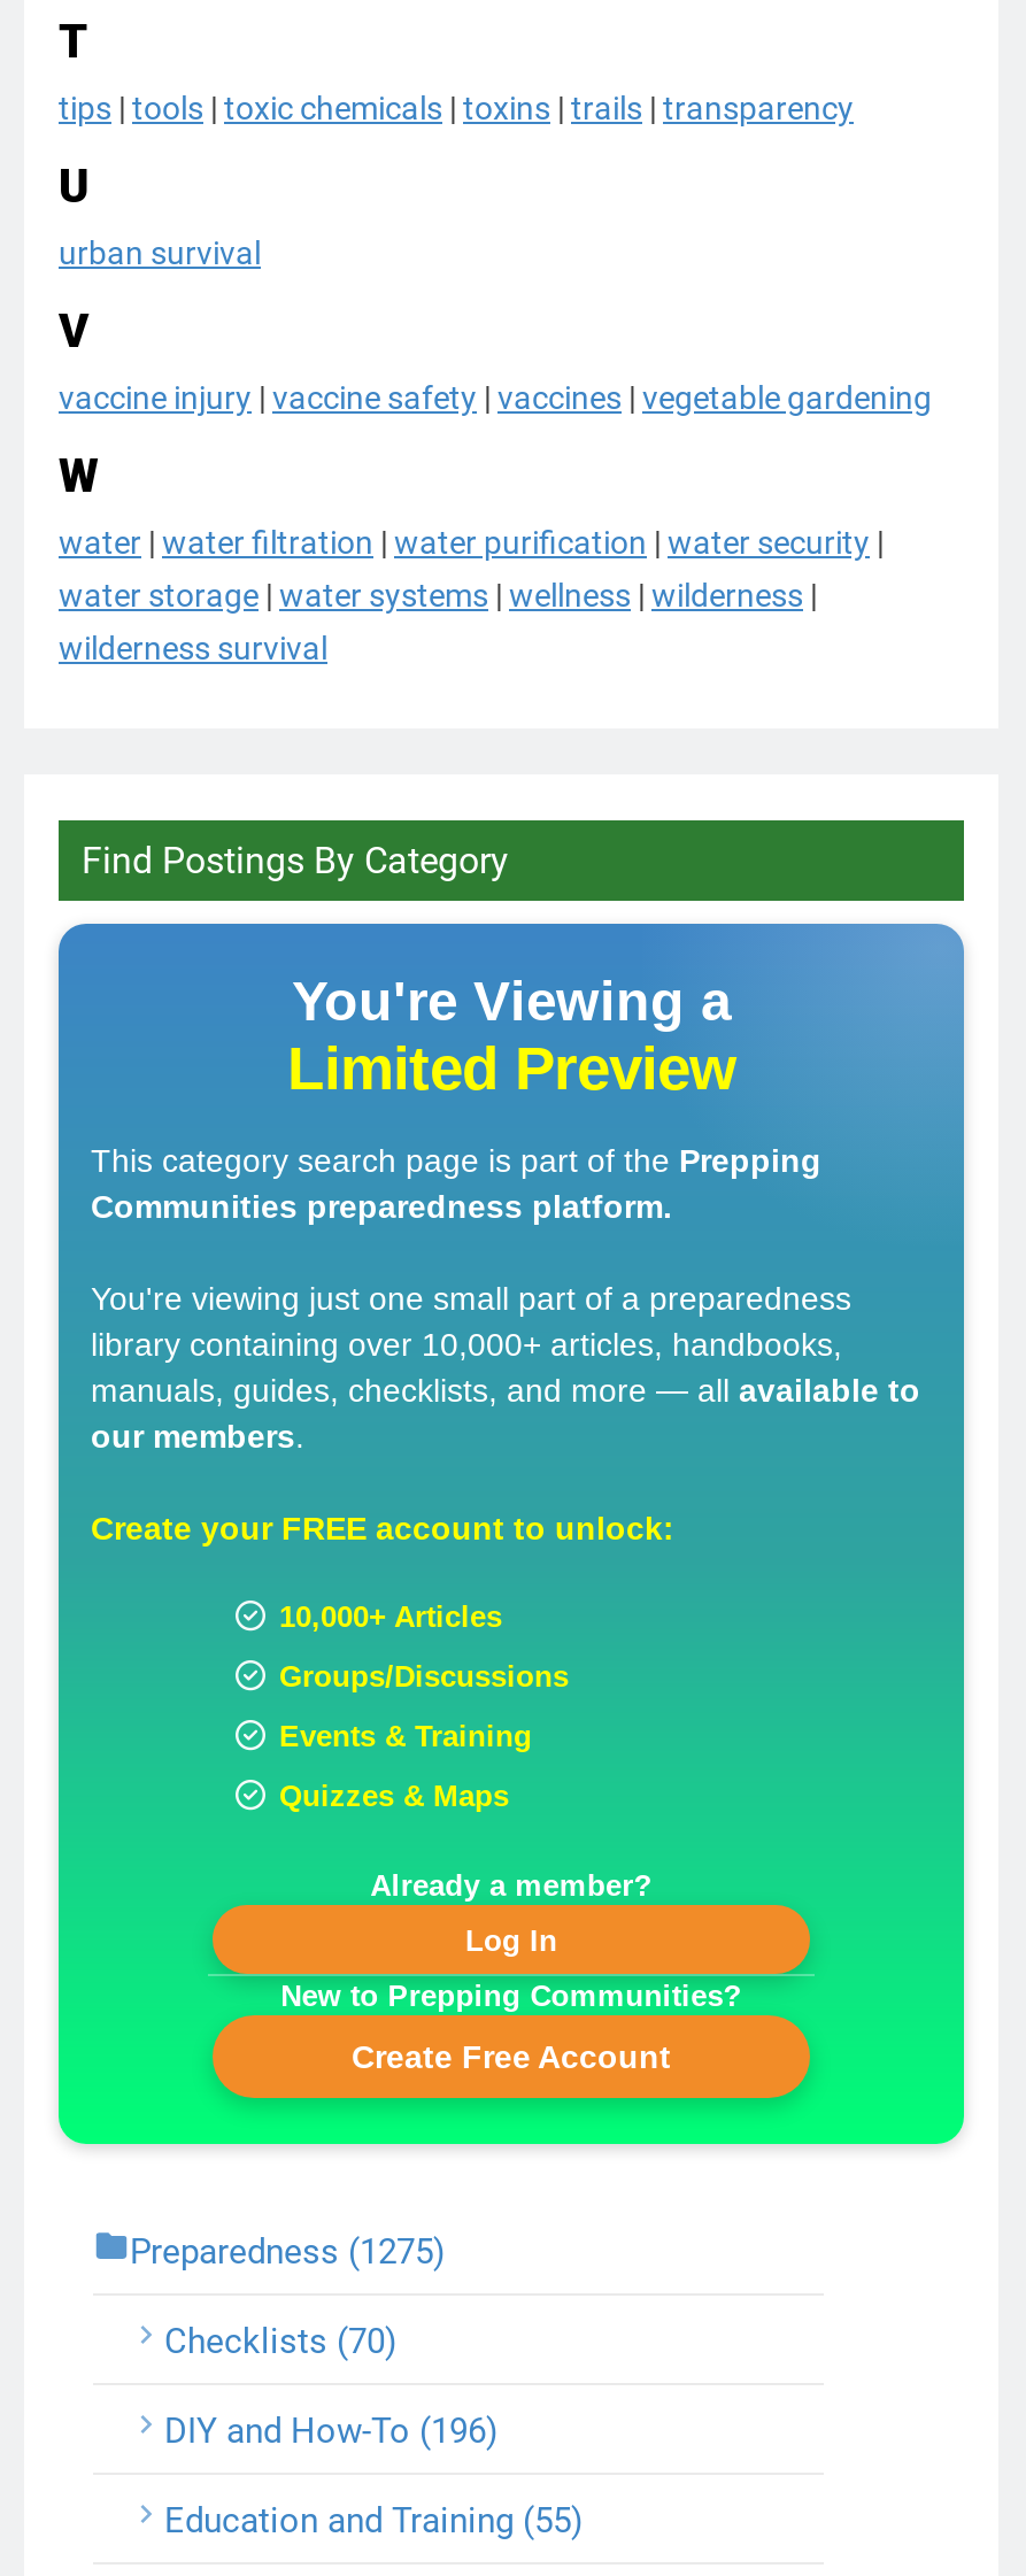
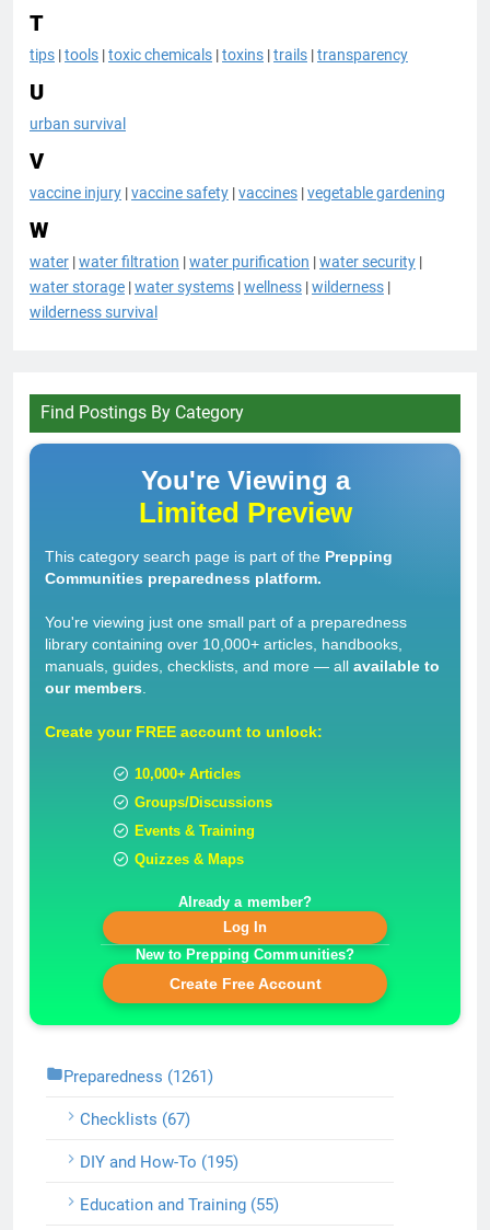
[130,2232,445,2273] Preparedness (1275) -> [63,1067,213,1086] Preparedness (1261)
[164,2322,396,2363] Checklists (70) -> [80,1109,190,1129] Checklists (67)
[164,2411,497,2453] DIY and How-To (196) -> [80,1152,238,1172] DIY and How-To (195)

